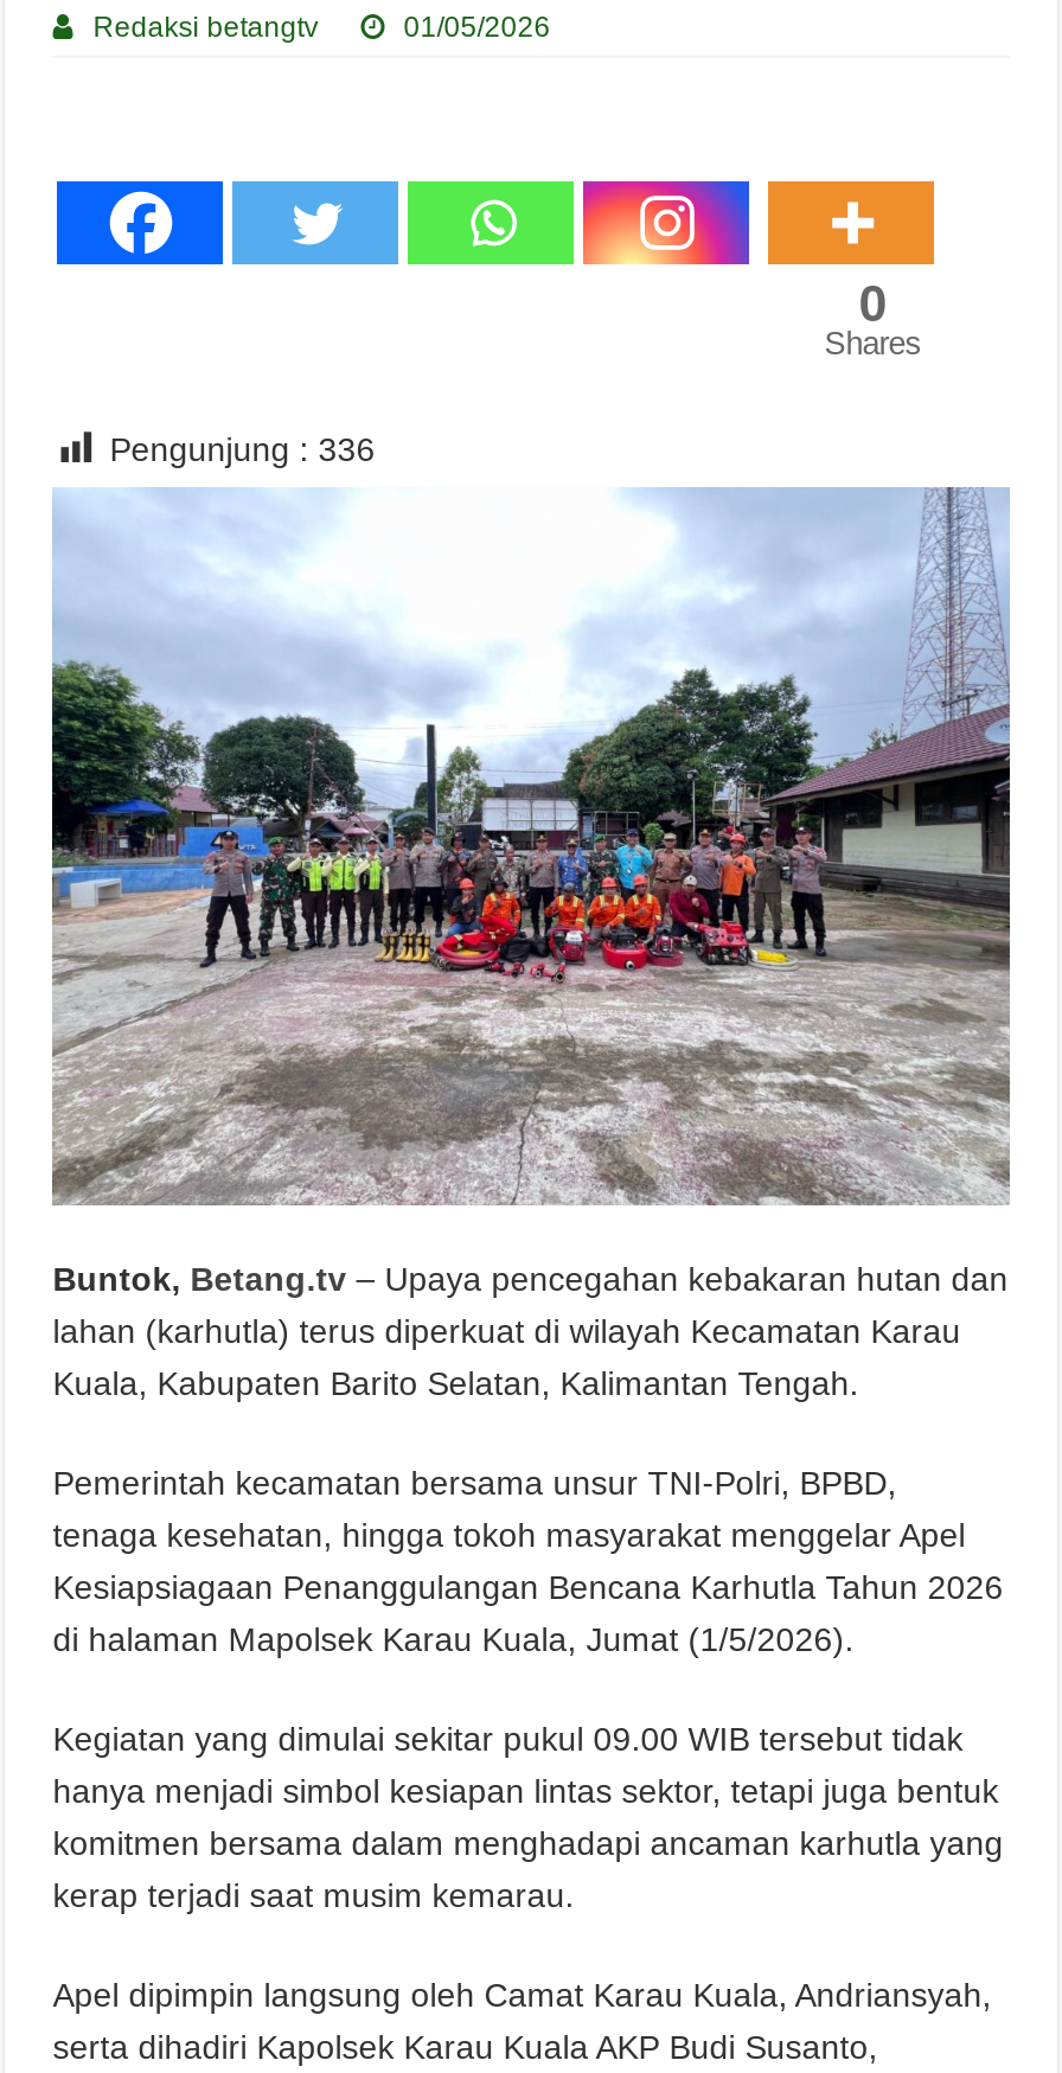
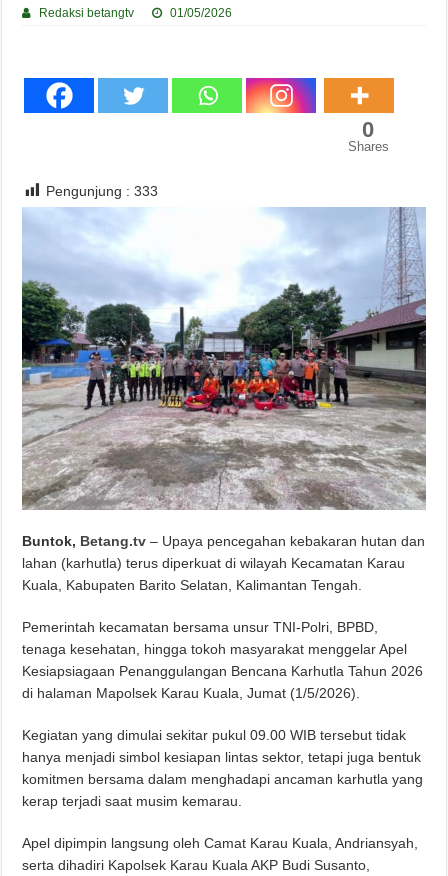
[110,430,375,468] Pengunjung : 336 -> [46,183,158,199] Pengunjung : 333

